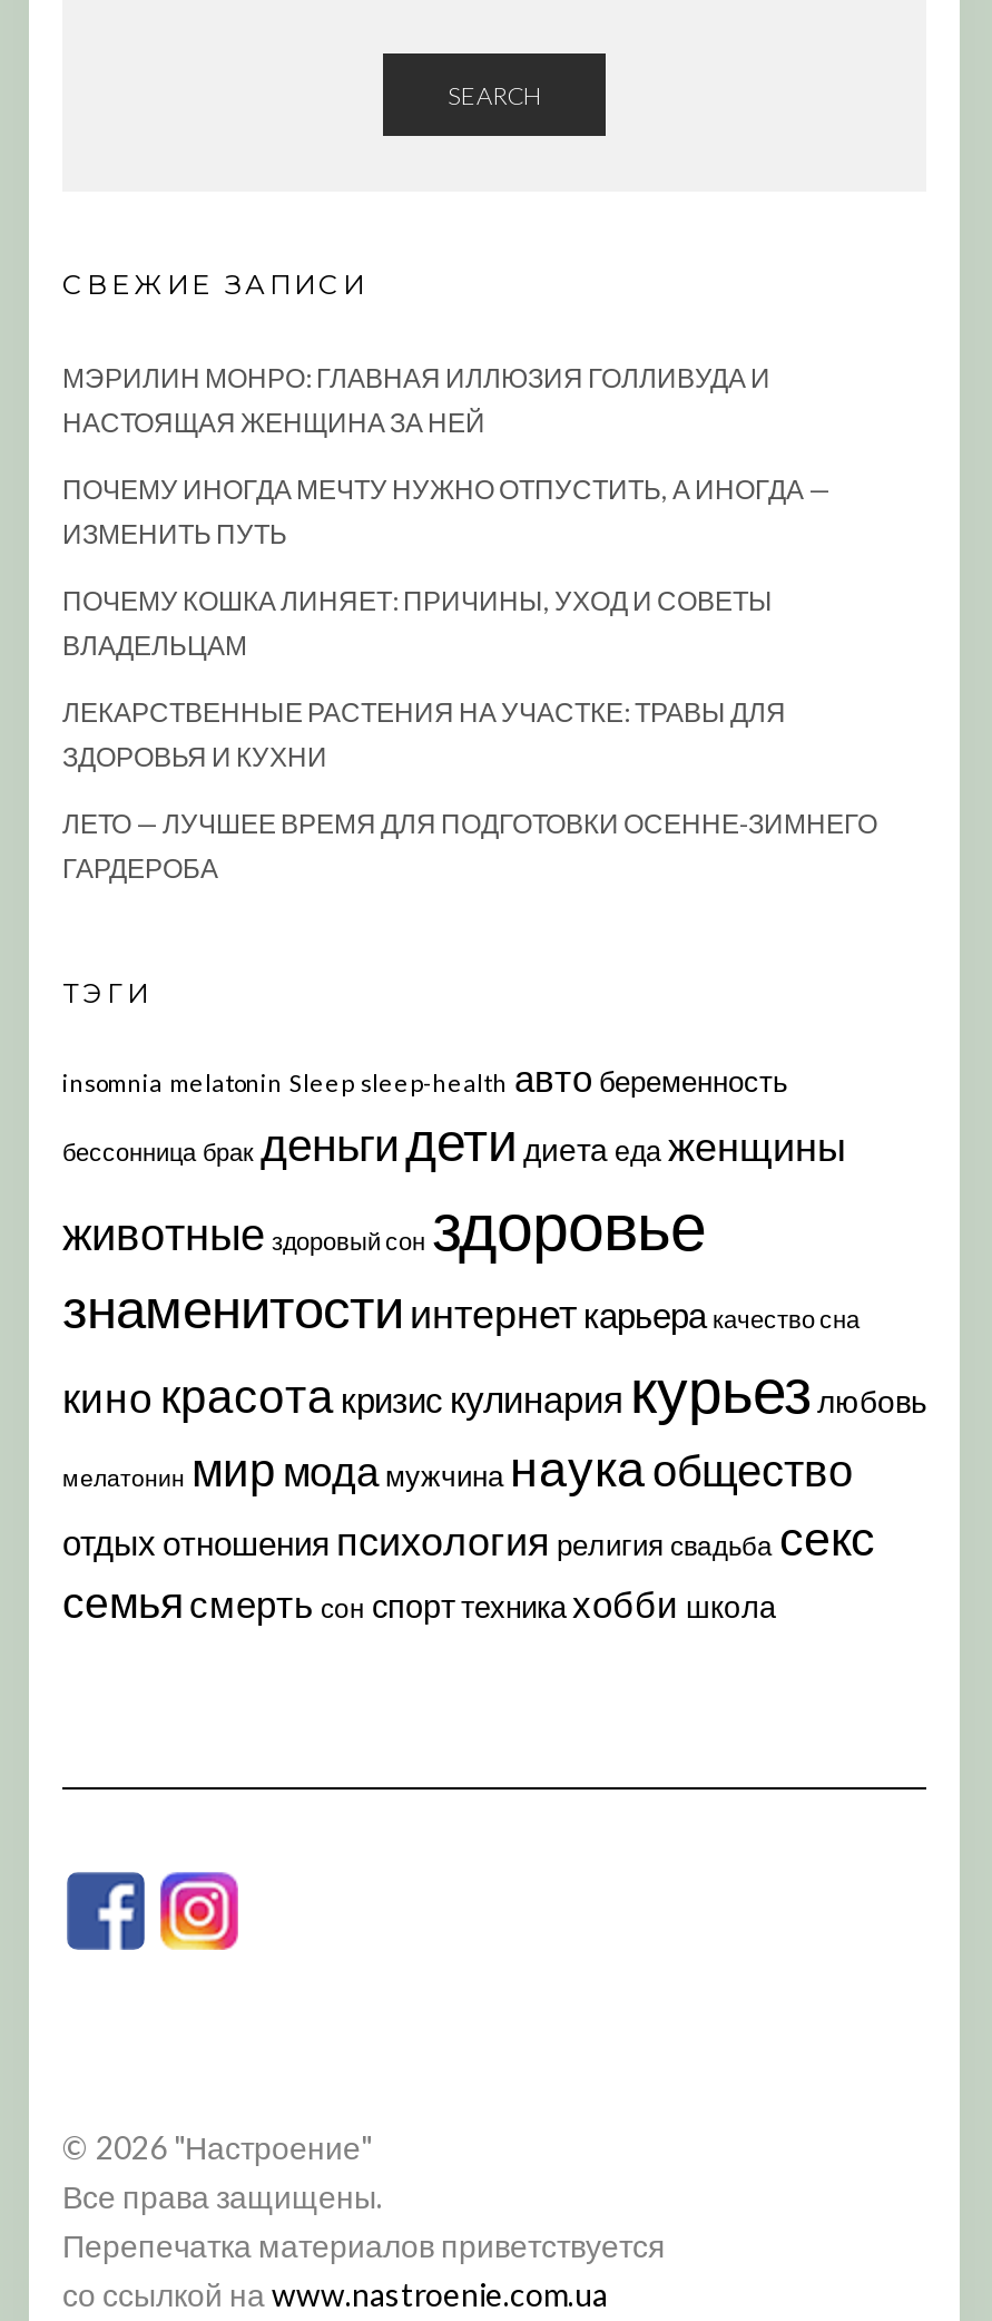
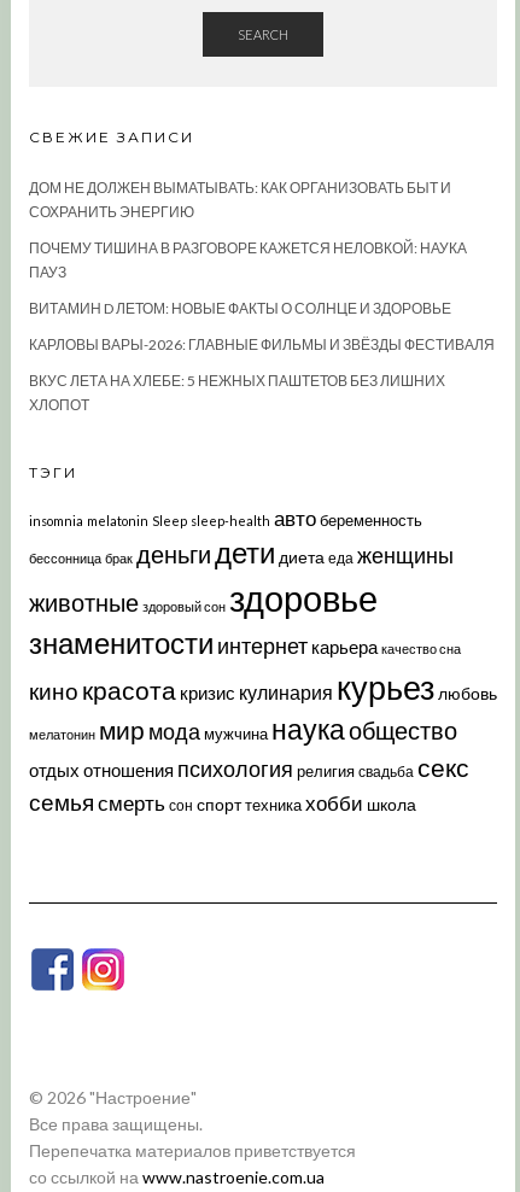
[62,360,770,438] МЭРИЛИН МОНРО: ГЛАВНАЯ ИЛЛЮЗИЯ ГОЛЛИВУДА И | НАСТОЯЩАЯ ЖЕНЩИНА ЗА НЕЙ -> [29,179,451,221] ДОМ НЕ ДОЛЖЕН ВЫМАТЫВАТЬ: КАК ОРГАНИЗОВАТЬ БЫТ И | СОХРАНИТЬ ЭНЕРГИЮ
[62,471,831,549] ПОЧЕМУ ИНОГДА МЕЧТУ НУЖНО ОТПУСТИТЬ, А ИНОГДА — | ИЗМЕНИТЬ ПУТЬ -> [29,239,467,281] ПОЧЕМУ ТИШИНА В РАЗГОВОРЕ КАЖЕТСЯ НЕЛОВКОЙ: НАУКА | ПАУЗ
[62,583,773,661] ПОЧЕМУ КОШКА ЛИНЯЕТ: ПРИЧИНЫ, УХОД И СОВЕТЫ | ВЛАДЕЛЬЦАМ -> [29,299,451,317] ВИТАМИН D ЛЕТОМ: НОВЫЕ ФАКТЫ О СОЛНЦЕ И ЗДОРОВЬЕ
[62,694,786,772] ЛЕКАРСТВЕННЫЕ РАСТЕНИЯ НА УЧАСТКЕ: ТРАВЫ ДЛЯ | ЗДОРОВЬЯ И КУХНИ -> [29,335,495,353] КАРЛОВЫ ВАРЫ-2026: ГЛАВНЫЕ ФИЛЬМЫ И ЗВЁЗДЫ ФЕСТИВАЛЯ
[62,806,877,884] ЛЕТО — ЛУЧШЕЕ ВРЕМЯ ДЛЯ ПОДГОТОВКИ ОСЕННЕ-ЗИМНЕГО | ГАРДЕРОБА -> [29,372,445,414] ВКУС ЛЕТА НА ХЛЕБЕ: 5 НЕЖНЫХ ПАШТЕТОВ БЕЗ ЛИШНИХ | ХЛОПОТ

